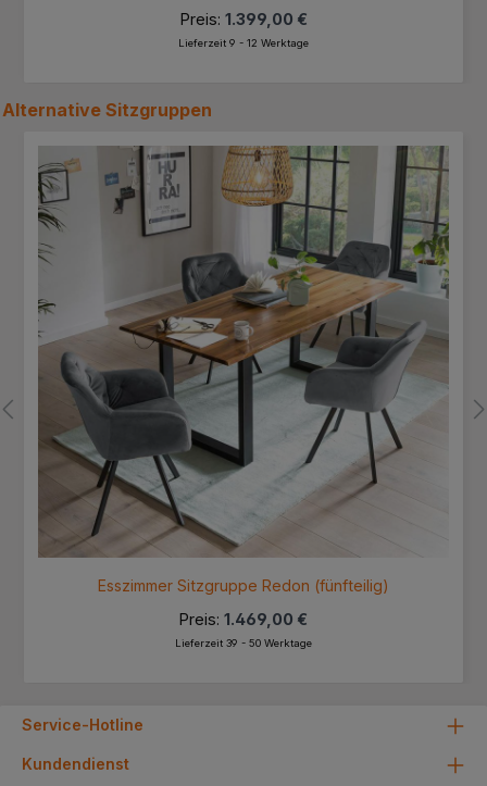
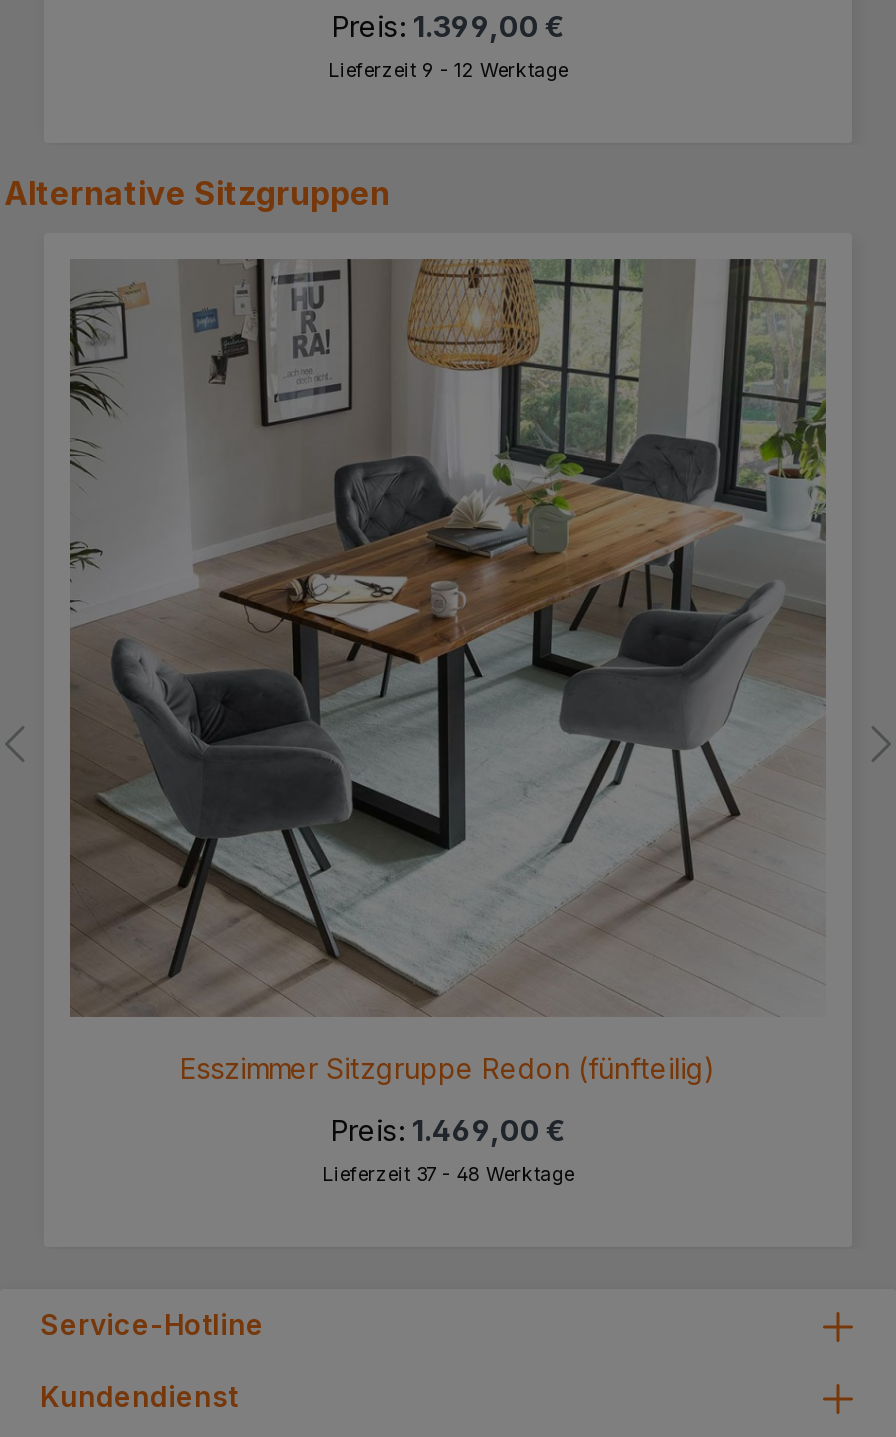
[175,637,312,649] Lieferzeit 39 - 50 Werktage -> [322,1162,574,1184] Lieferzeit 37 - 48 Werktage

